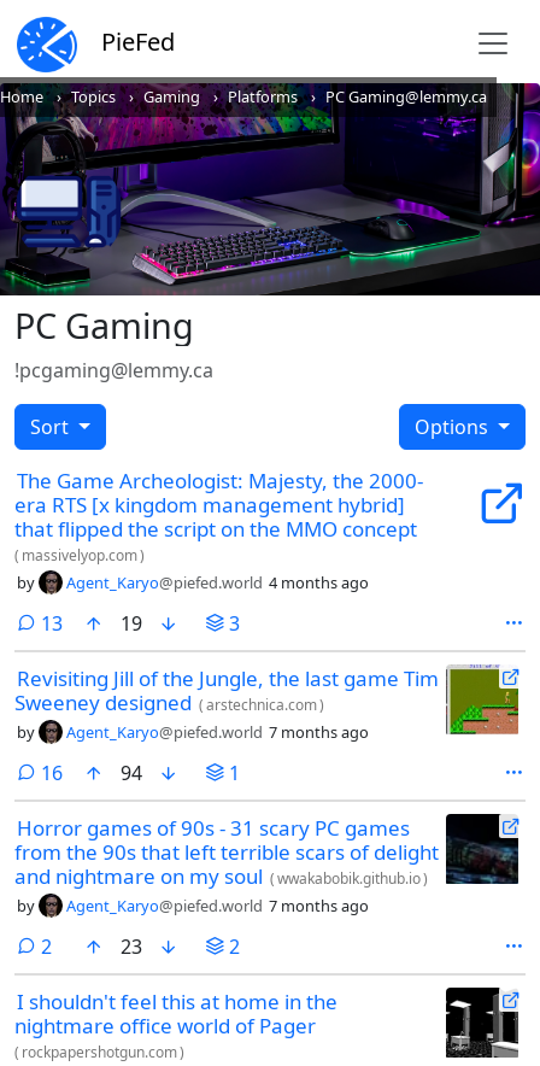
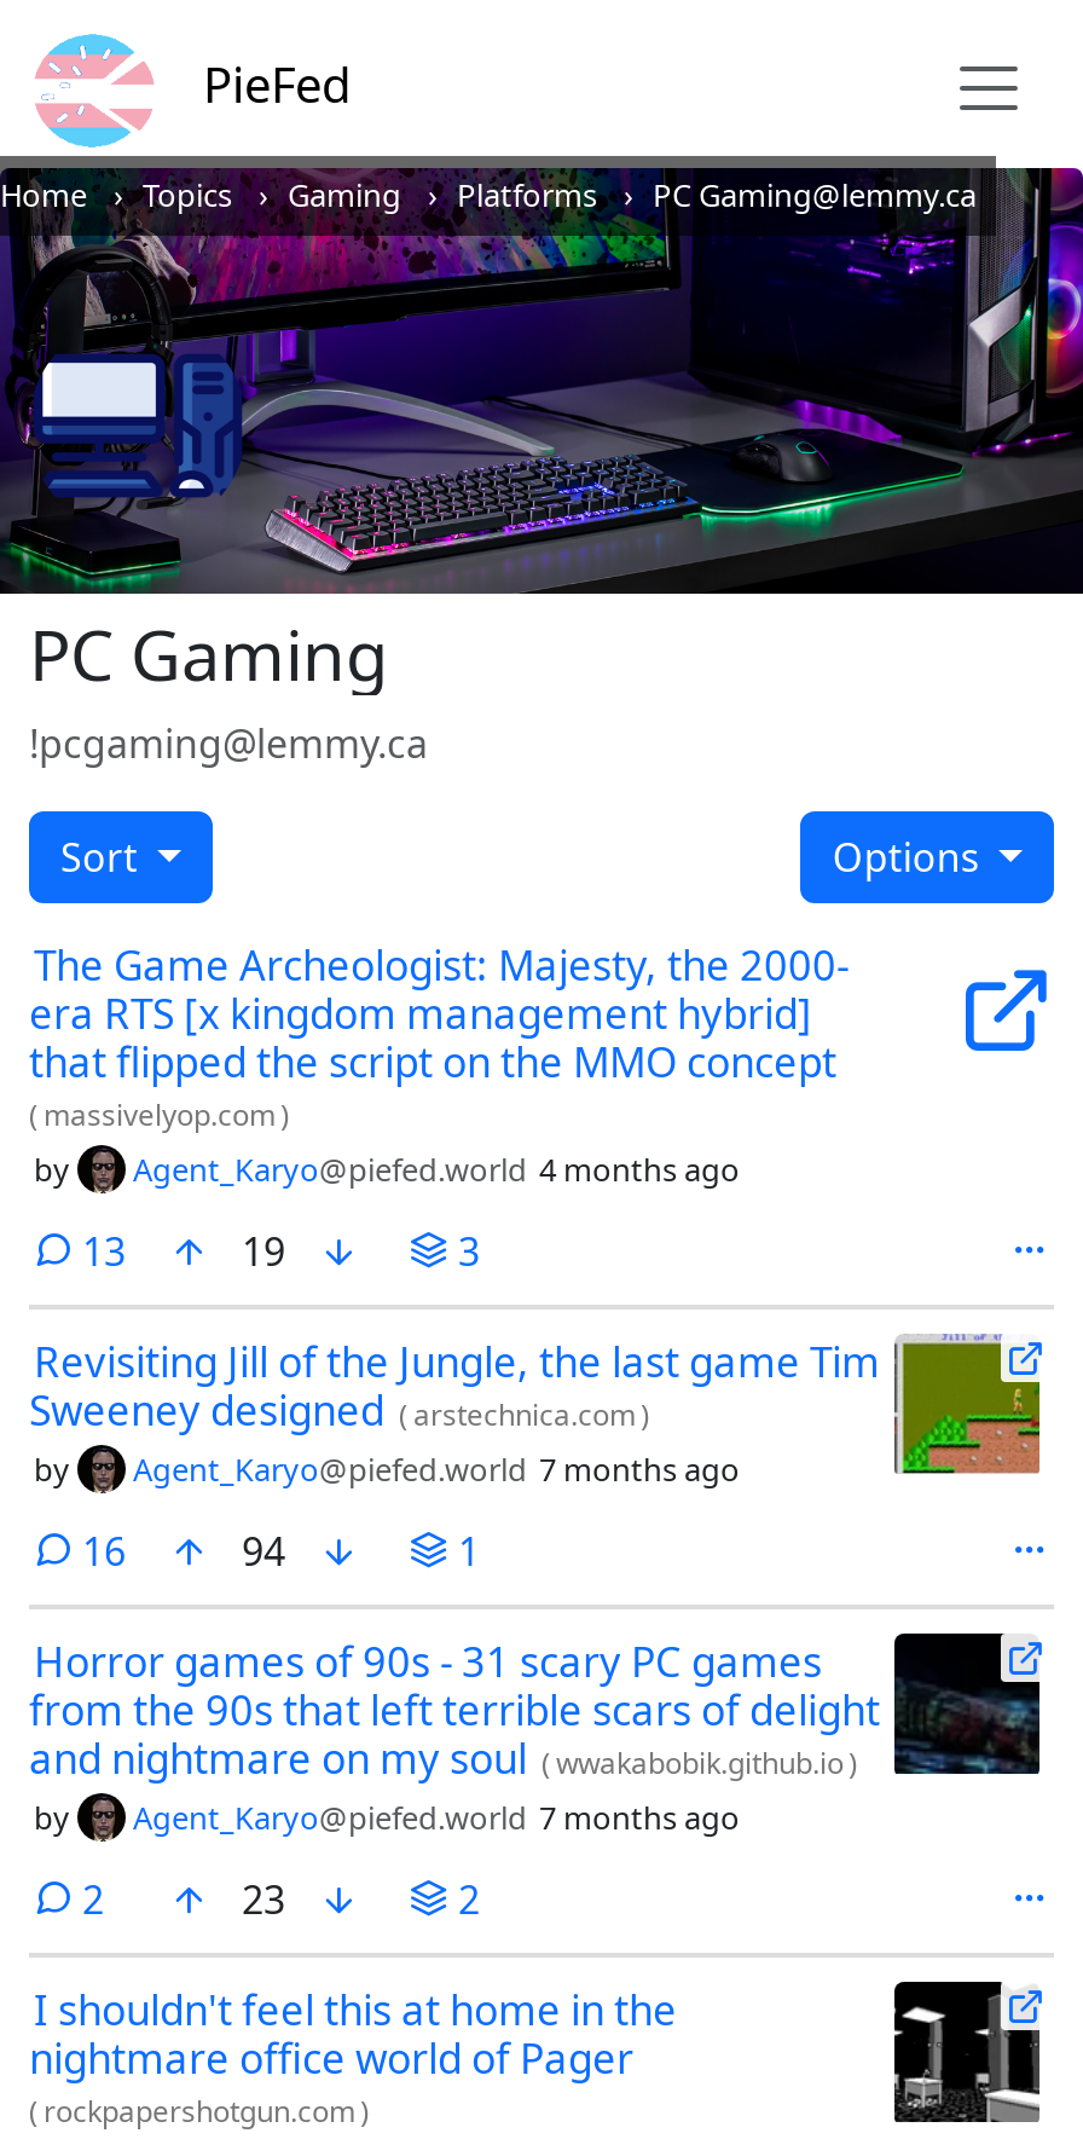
[16,17,78,72] [image] -> [34,35,155,146] [image]

